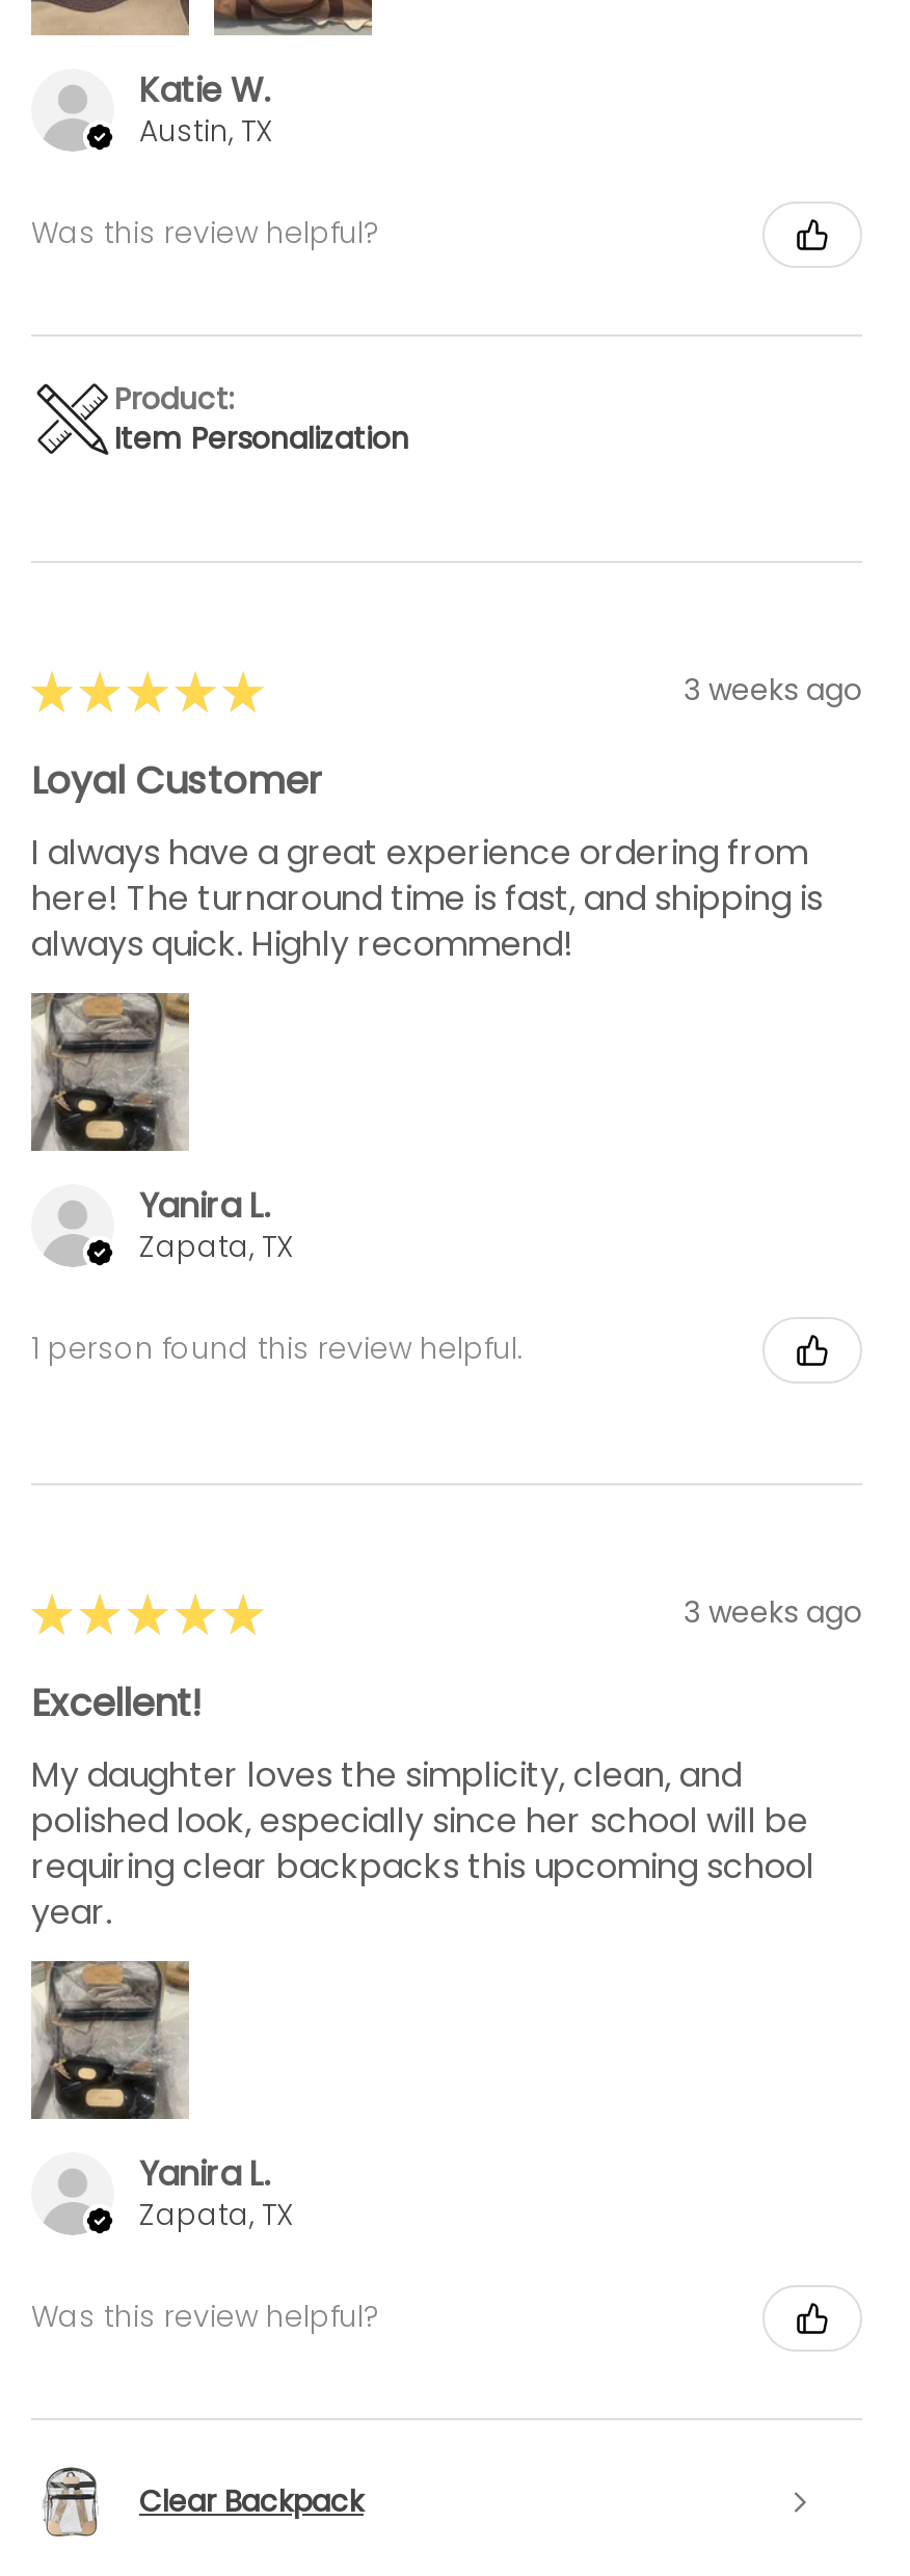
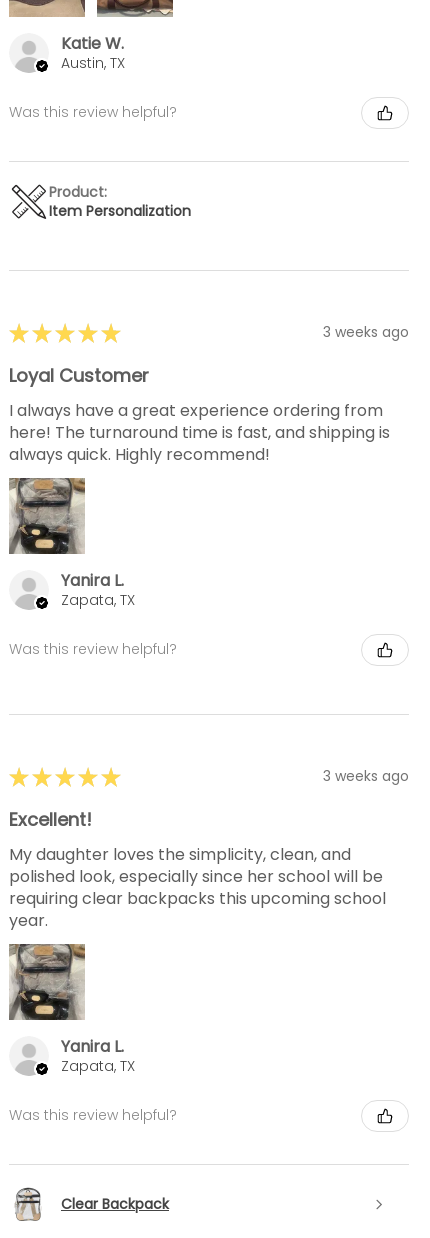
[31,1328,524,1369] 1 person found this review helpful. -> [9,639,177,659] Was this review helpful?

